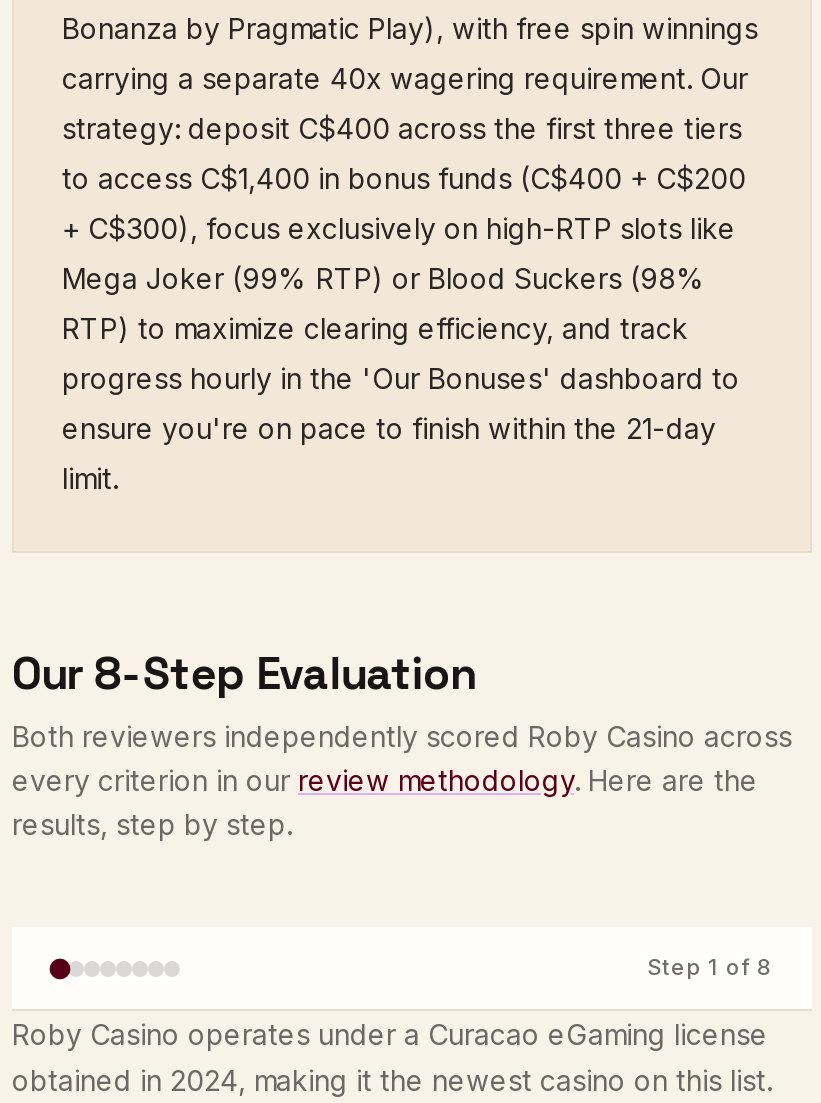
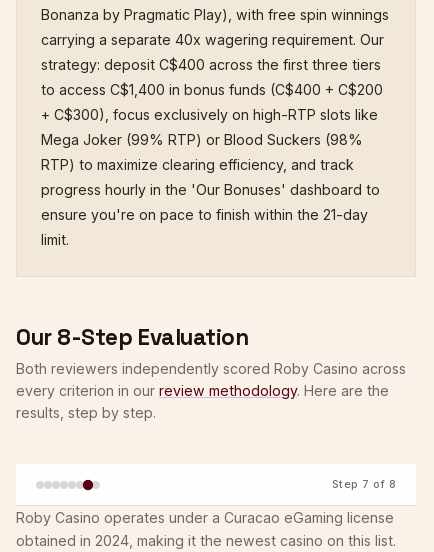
[647,953,772,981] Step 1 of 8 -> [331,477,396,491] Step 7 of 8

